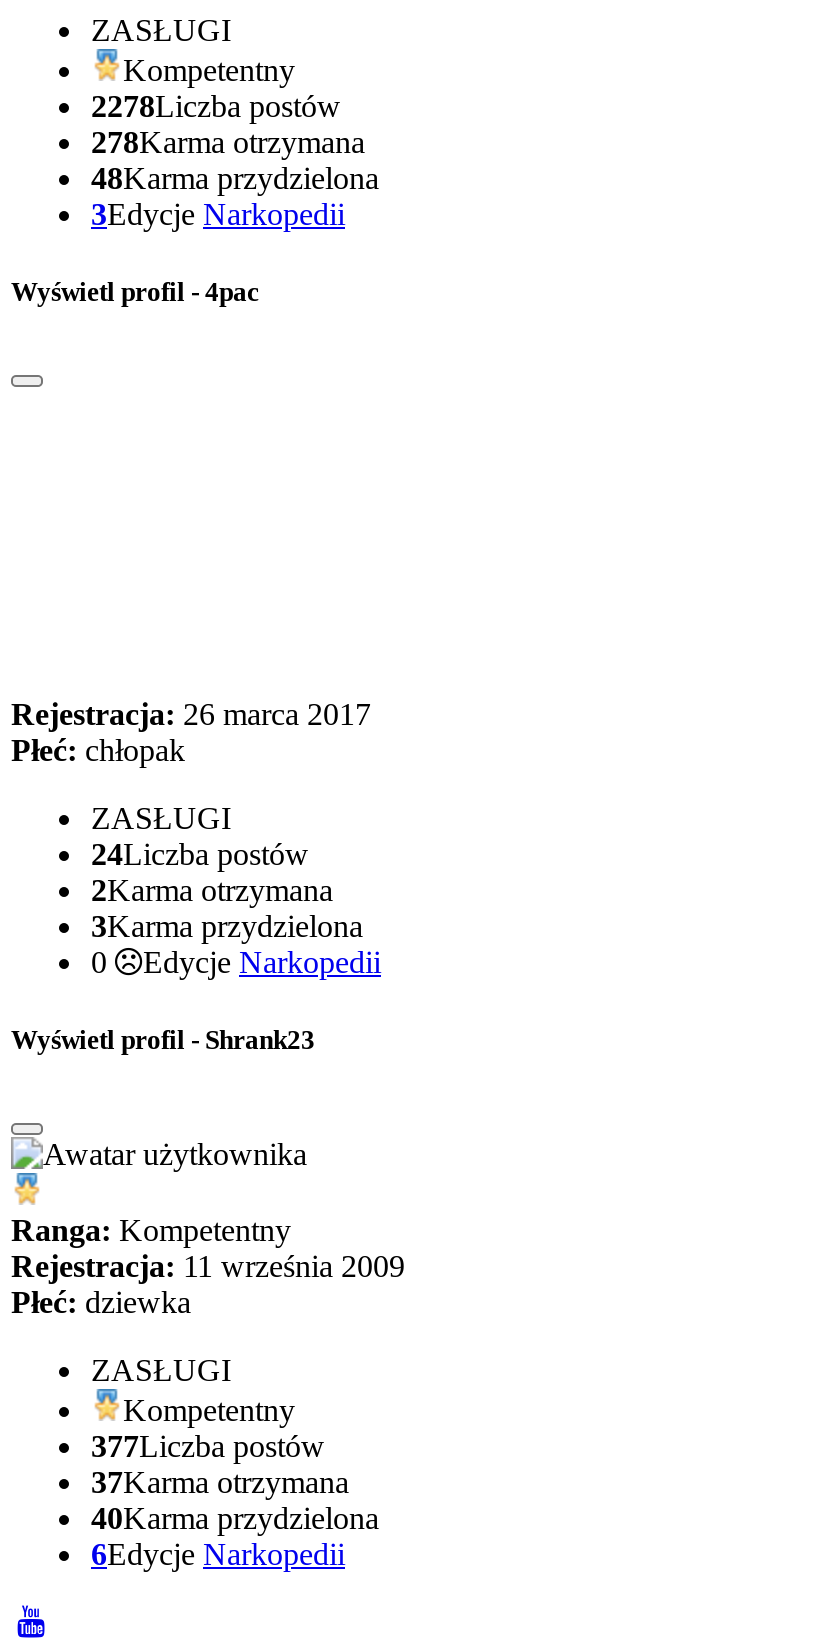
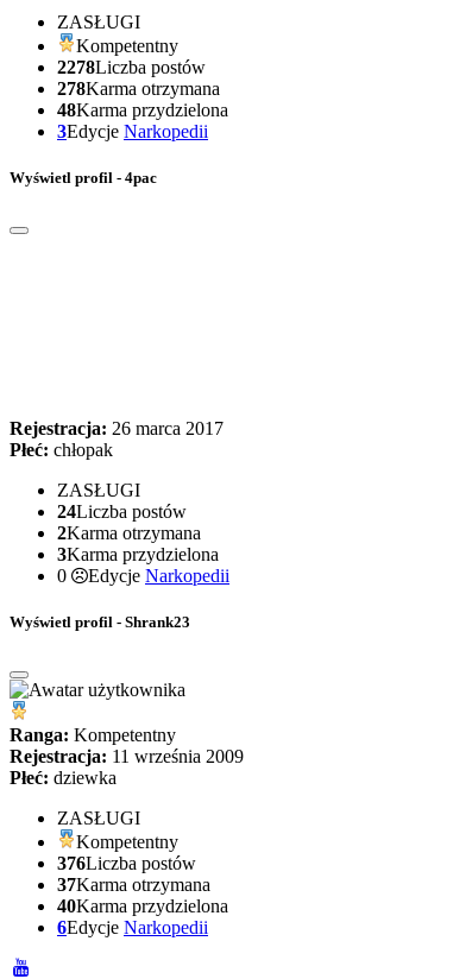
[91,1430,325,1464] 377Liczba postów -> [57,854,196,874] 376Liczba postów

